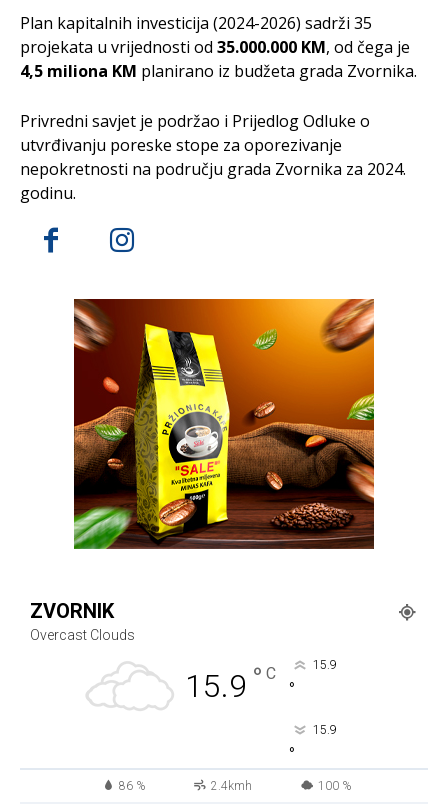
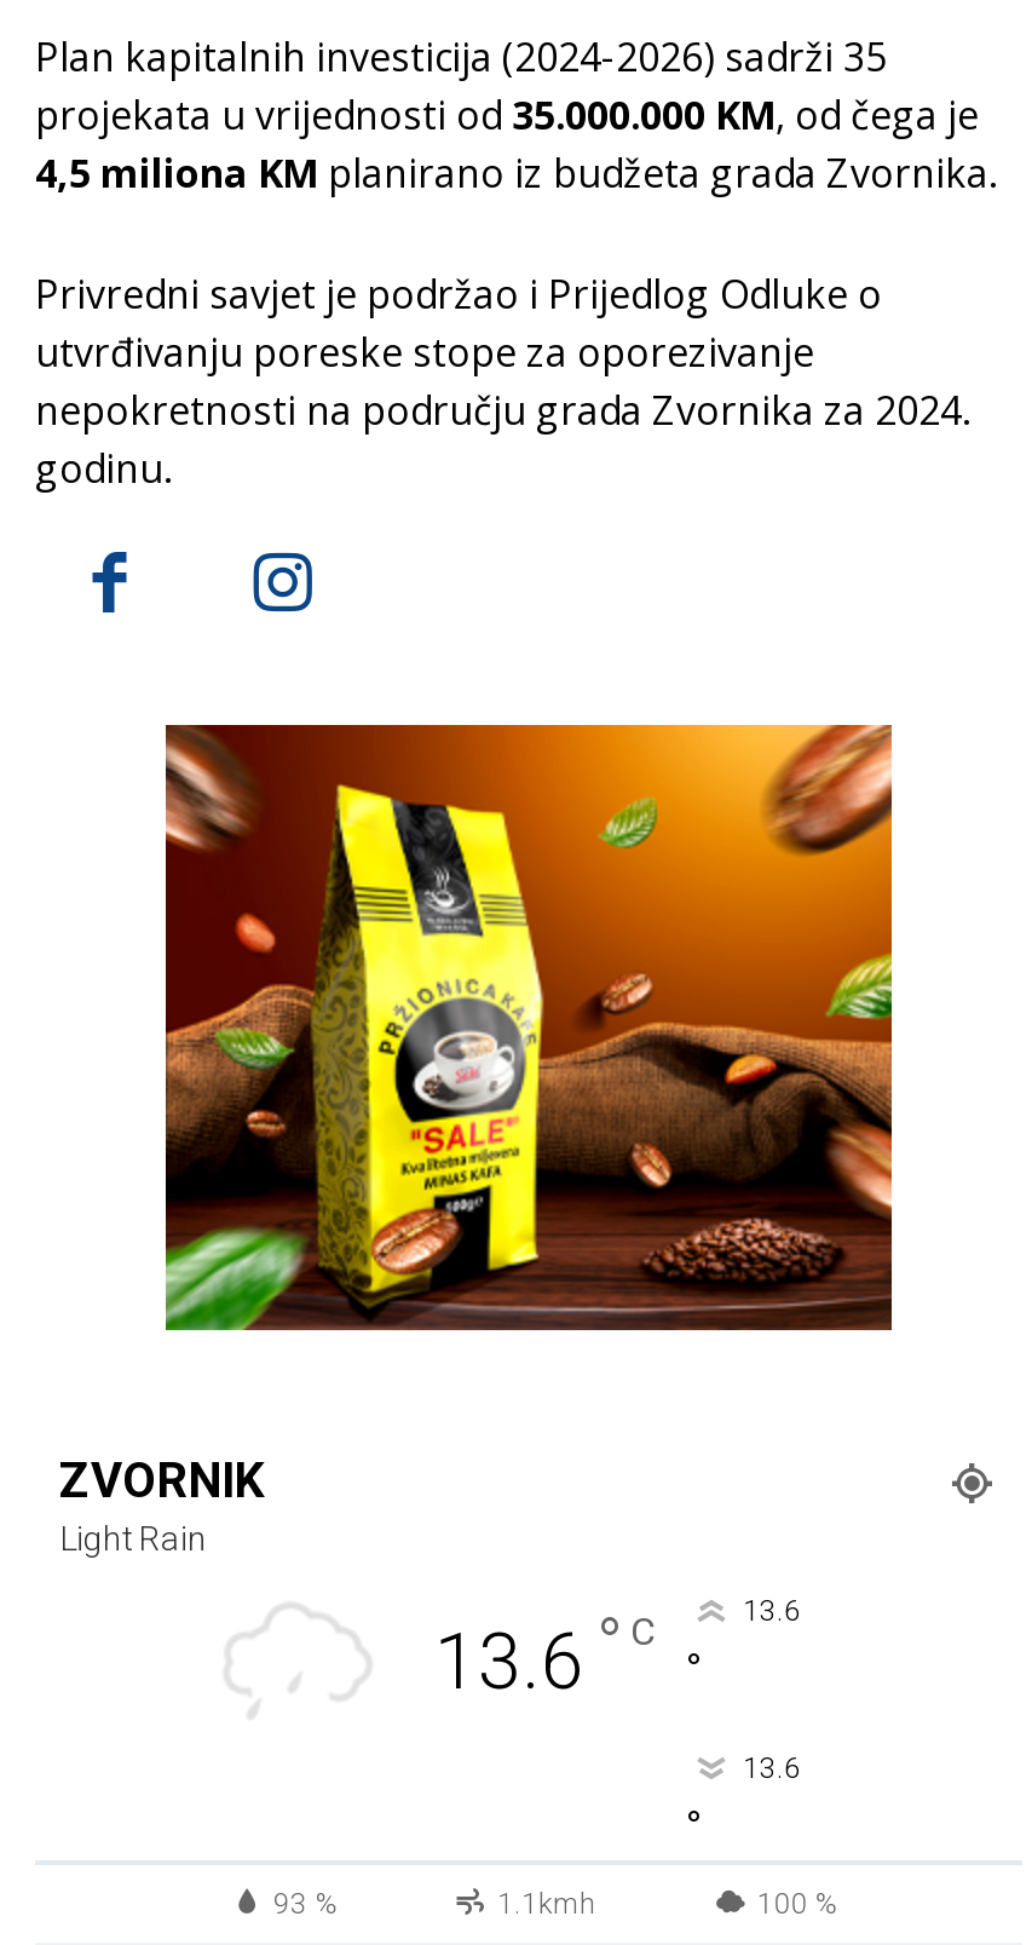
[30,627,336,705] Overcast Clouds | 15.9 ° C | 15.9 -> [59,1518,801,1707] Light Rain | 13.6 ° C | 13.6
[312,723,336,737] 15.9 -> [743,1751,801,1785] 13.6
[119,779,252,793] 86 % | 2.4kmh -> [274,1886,596,1920] 93 % | 1.1kmh

